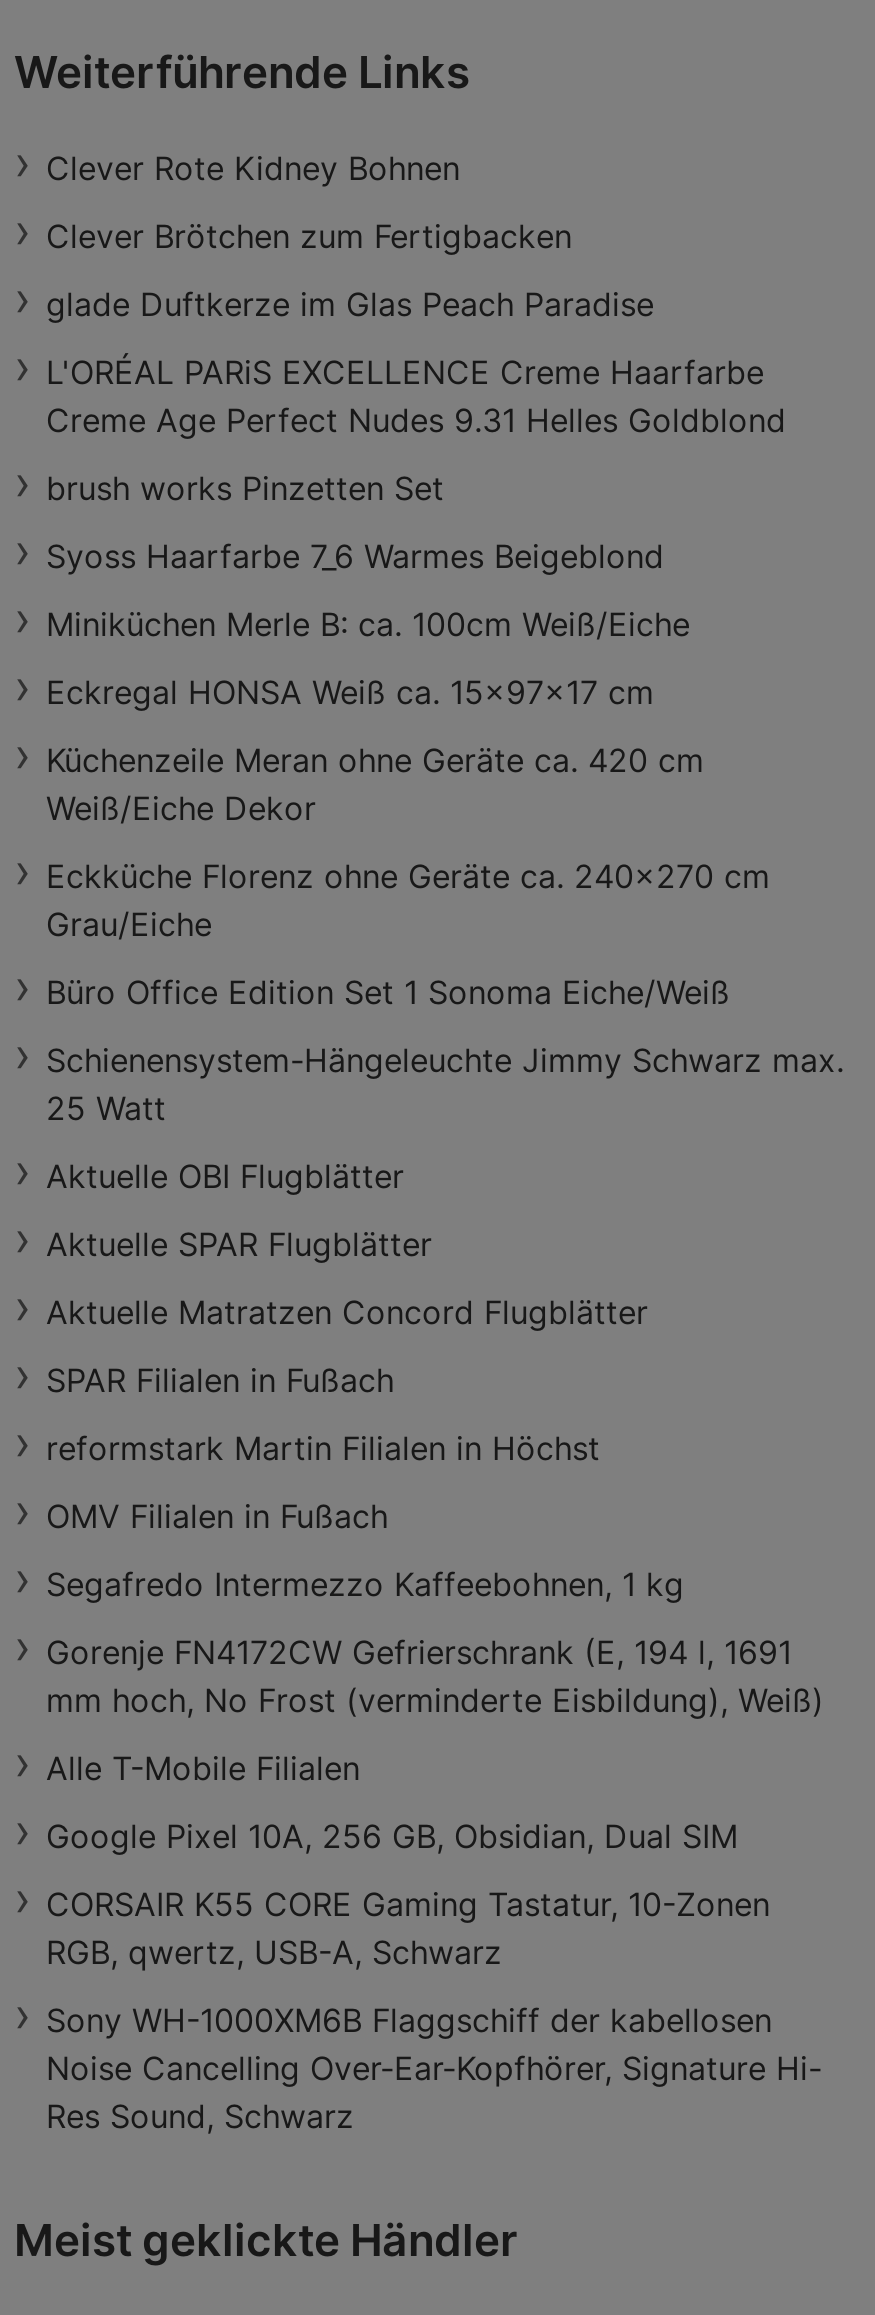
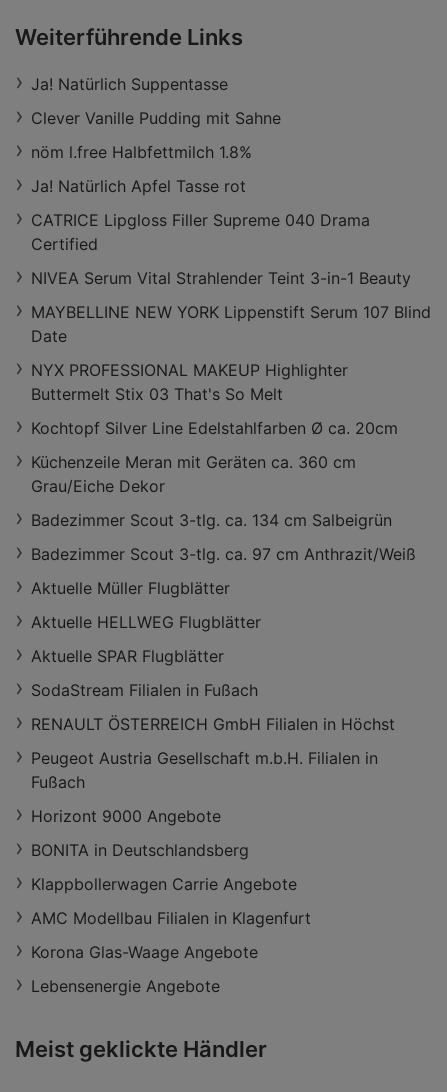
[46,147,844,1195] Clever Rote Kidney Bohnen | Clever Brötchen zum Fertigbacken | glade Duftkerze im Glas Peach Paradise | L'ORÉAL PARiS EXCELLENCE Creme Haarfarbe | Creme Age Perfect Nudes 9.31 Helles Goldblond | brush works Pinzetten Set | Syoss Haarfarbe 7_6 Warmes Beigeblond | Miniküchen Merle B: ca. 100cm Weiß/Eiche | Eckregal HONSA Weiß ca. 15x97x17 cm | Küchenzeile Meran ohne Geräte ca. 420 cm | Weiß/Eiche Dekor | Eckküche Florenz ohne Geräte ca. 240x270 cm | Grau/Eiche | Büro Office Edition Set 1 Sonoma Eiche/Weiß | Schienensystem-Hängeleuchte Jimmy Schwarz max. | 25 Watt | Aktuelle OBI Flugblätter -> [31,74,431,632] Ja! Natürlich Suppentasse | Clever Vanille Pudding mit Sahne | nöm l.free Halbfettmilch 1.8% | Ja! Natürlich Apfel Tasse rot | CATRICE Lipgloss Filler Supreme 040 Drama | Certified | NIVEA Serum Vital Strahlender Teint 3-in-1 Beauty | MAYBELLINE NEW YORK Lippenstift Serum 107 Blind | Date | NYX PROFESSIONAL MAKEUP Highlighter | Buttermelt Stix 03 That's So Melt | Kochtopf Silver Line Edelstahlfarben Ø ca. 20cm | Küchenzeile Meran mit Geräten ca. 360 cm | Grau/Eiche Dekor | Badezimmer Scout 3-tlg. ca. 134 cm Salbeigrün | Badezimmer Scout 3-tlg. ca. 97 cm Anthrazit/Weiß | Aktuelle Müller Flugblätter | Aktuelle HELLWEG Flugblätter
moved [46,1223,432,1263] -> [31,646,224,666]: Aktuelle SPAR Flugblätter
[46,1291,824,2135] Aktuelle Matratzen Concord Flugblätter | SPAR Filialen in Fußach | reformstark Martin Filialen in Höchst | OMV Filialen in Fußach | Segafredo Intermezzo Kaffeebohnen, 1 kg | Gorenje FN4172CW Gefrierschrank (E, 194 l, 1691 | mm hoch, No Frost (verminderte Eisbildung), Weiß) | Alle T-Mobile Filialen | Google Pixel 10A, 256 GB, Obsidian, Dual SIM | CORSAIR K55 CORE Gaming Tastatur, 10-Zonen | RGB, qwertz, USB-A, Schwarz | Sony WH-1000XM6B Flaggschiff der kabellosen | Noise Cancelling Over-Ear-Kopfhörer, Signature Hi- | Res Sound, Schwarz -> [31,680,395,996] SodaStream Filialen in Fußach | RENAULT ÖSTERREICH GmbH Filialen in Höchst | Peugeot Austria Gesellschaft m.b.H. Filialen in | Fußach | Horizont 9000 Angebote | BONITA in Deutschlandsberg | Klappbollerwagen Carrie Angebote | AMC Modellbau Filialen in Klagenfurt | Korona Glas-Waage Angebote | Lebensenergie Angebote

